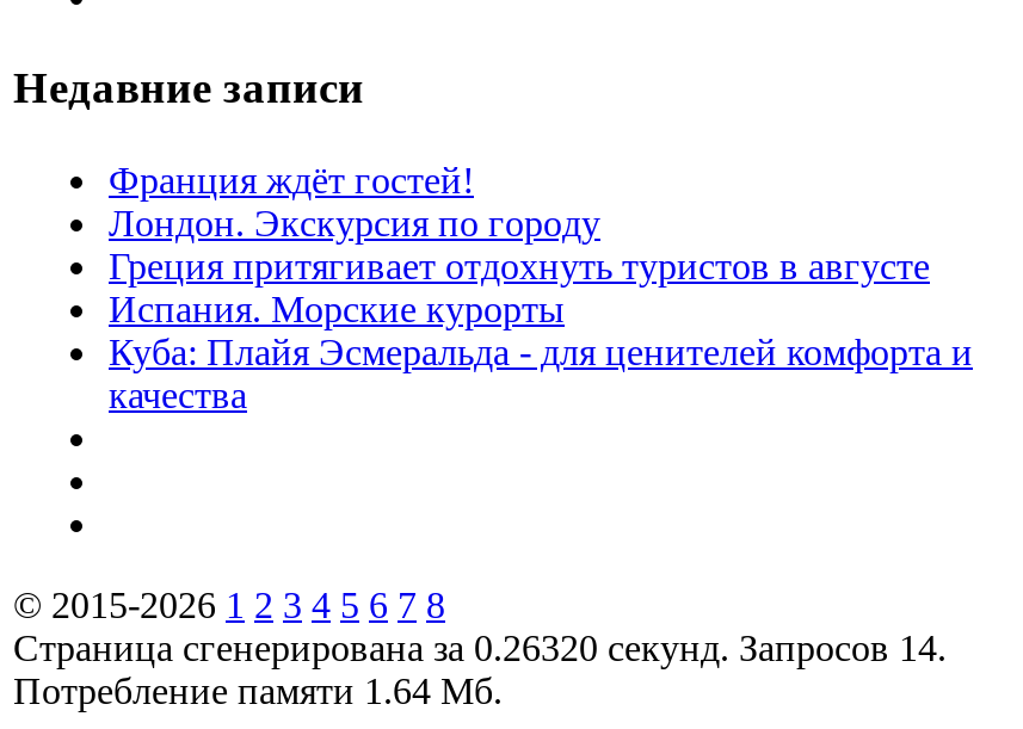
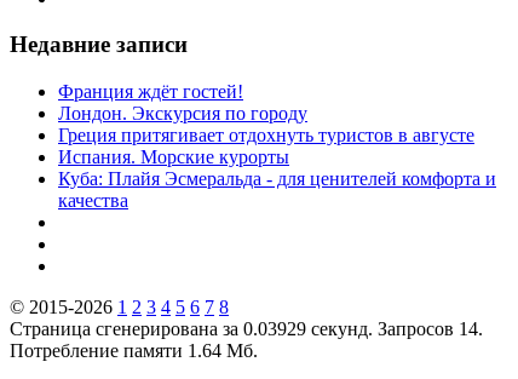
[13,628,947,669] Страница сгенерирована за 0.26320 секунд. Запросов 14. -> [10,319,483,339] Страница сгенерирована за 0.03929 секунд. Запросов 14.

